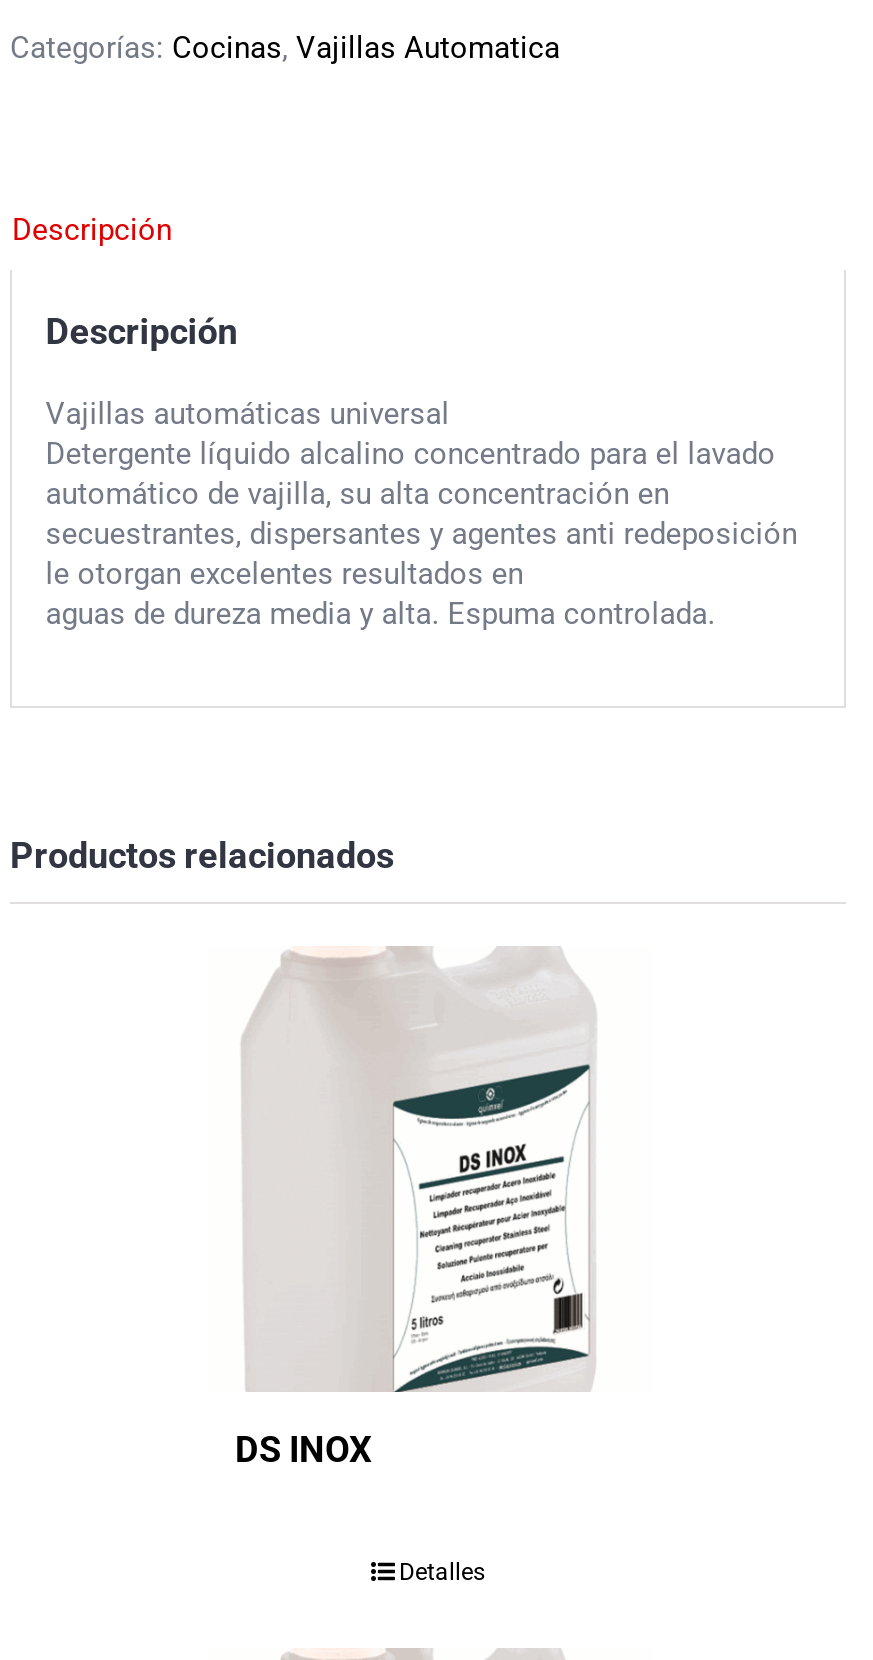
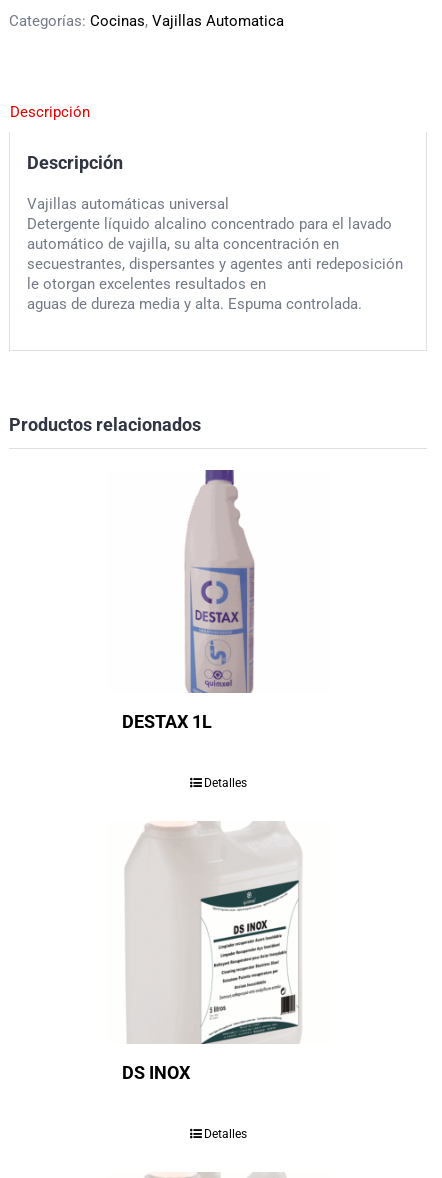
none -> [121,469,255,790] [image] | DESTAX 1L | Detalles

